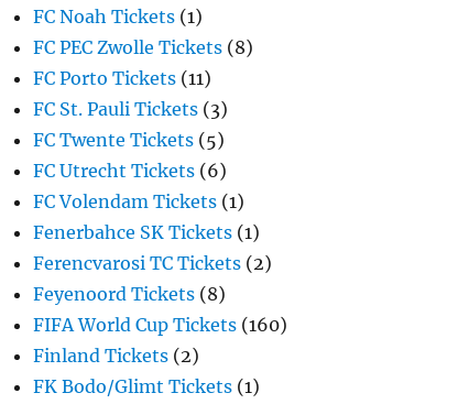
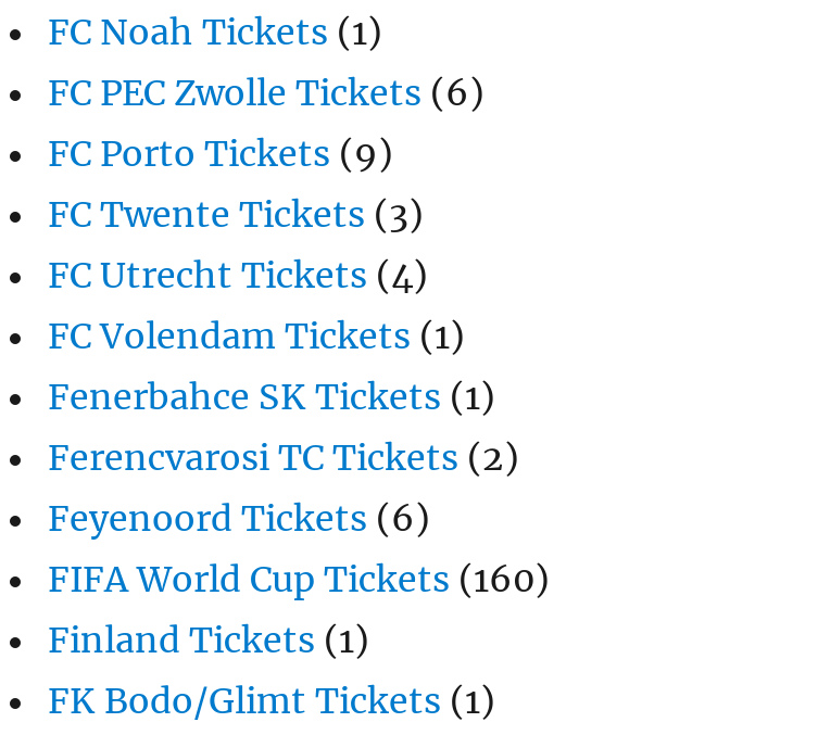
[34,36,254,182] FC PEC Zwolle Tickets (8) | FC Porto Tickets (11) | FC St. Pauli Tickets (3) | FC Twente Tickets (5) | FC Utrecht Tickets (6) -> [48,71,484,296] FC PEC Zwolle Tickets (6) | FC Porto Tickets (9) | FC Twente Tickets (3) | FC Utrecht Tickets (4)
[34,283,226,305] Feyenoord Tickets (8) -> [48,496,430,540] Feyenoord Tickets (6)
[34,345,200,367] Finland Tickets (2) -> [48,618,369,661] Finland Tickets (1)

